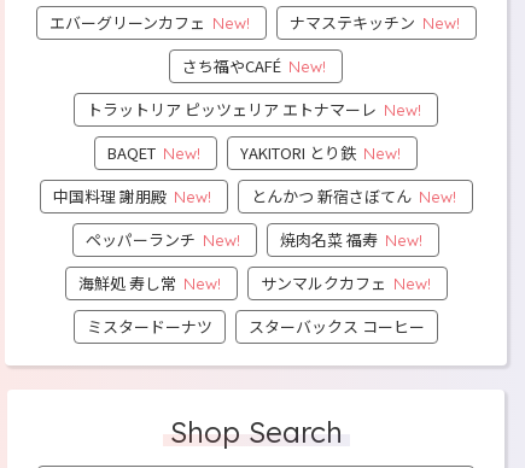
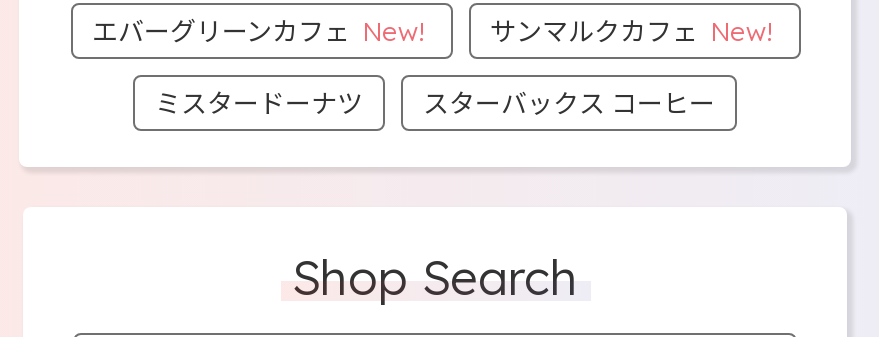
[52,11,459,294] ナマステキッチン New! | さち福やCAFÉ New! | トラットリア ピッツェリア エトナマーレ New! | BAQET New! | YAKITORI とり鉄 New! | 中国料理 謝朋殿 New! | とんかつ 新宿さぼてん New! | ペッパーランチ New! | 焼肉名菜 福寿 New! | 海鮮処 寿し常 New! -> none

